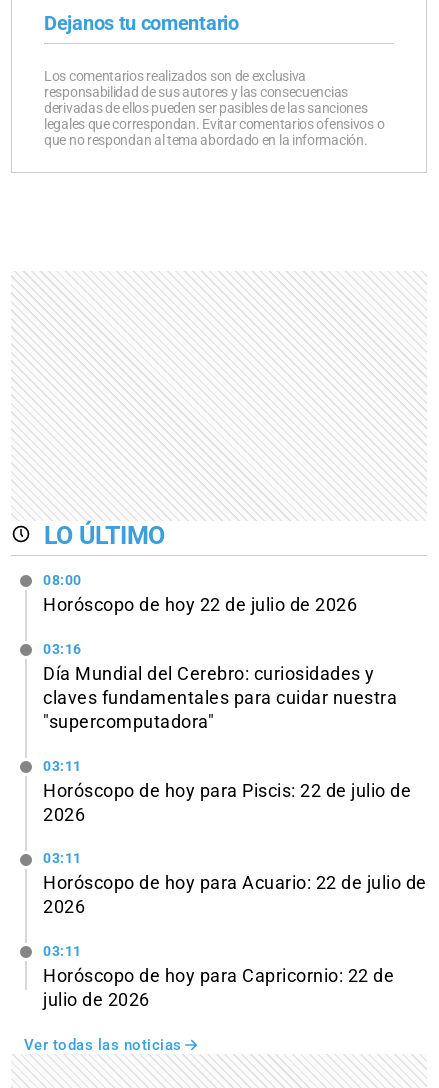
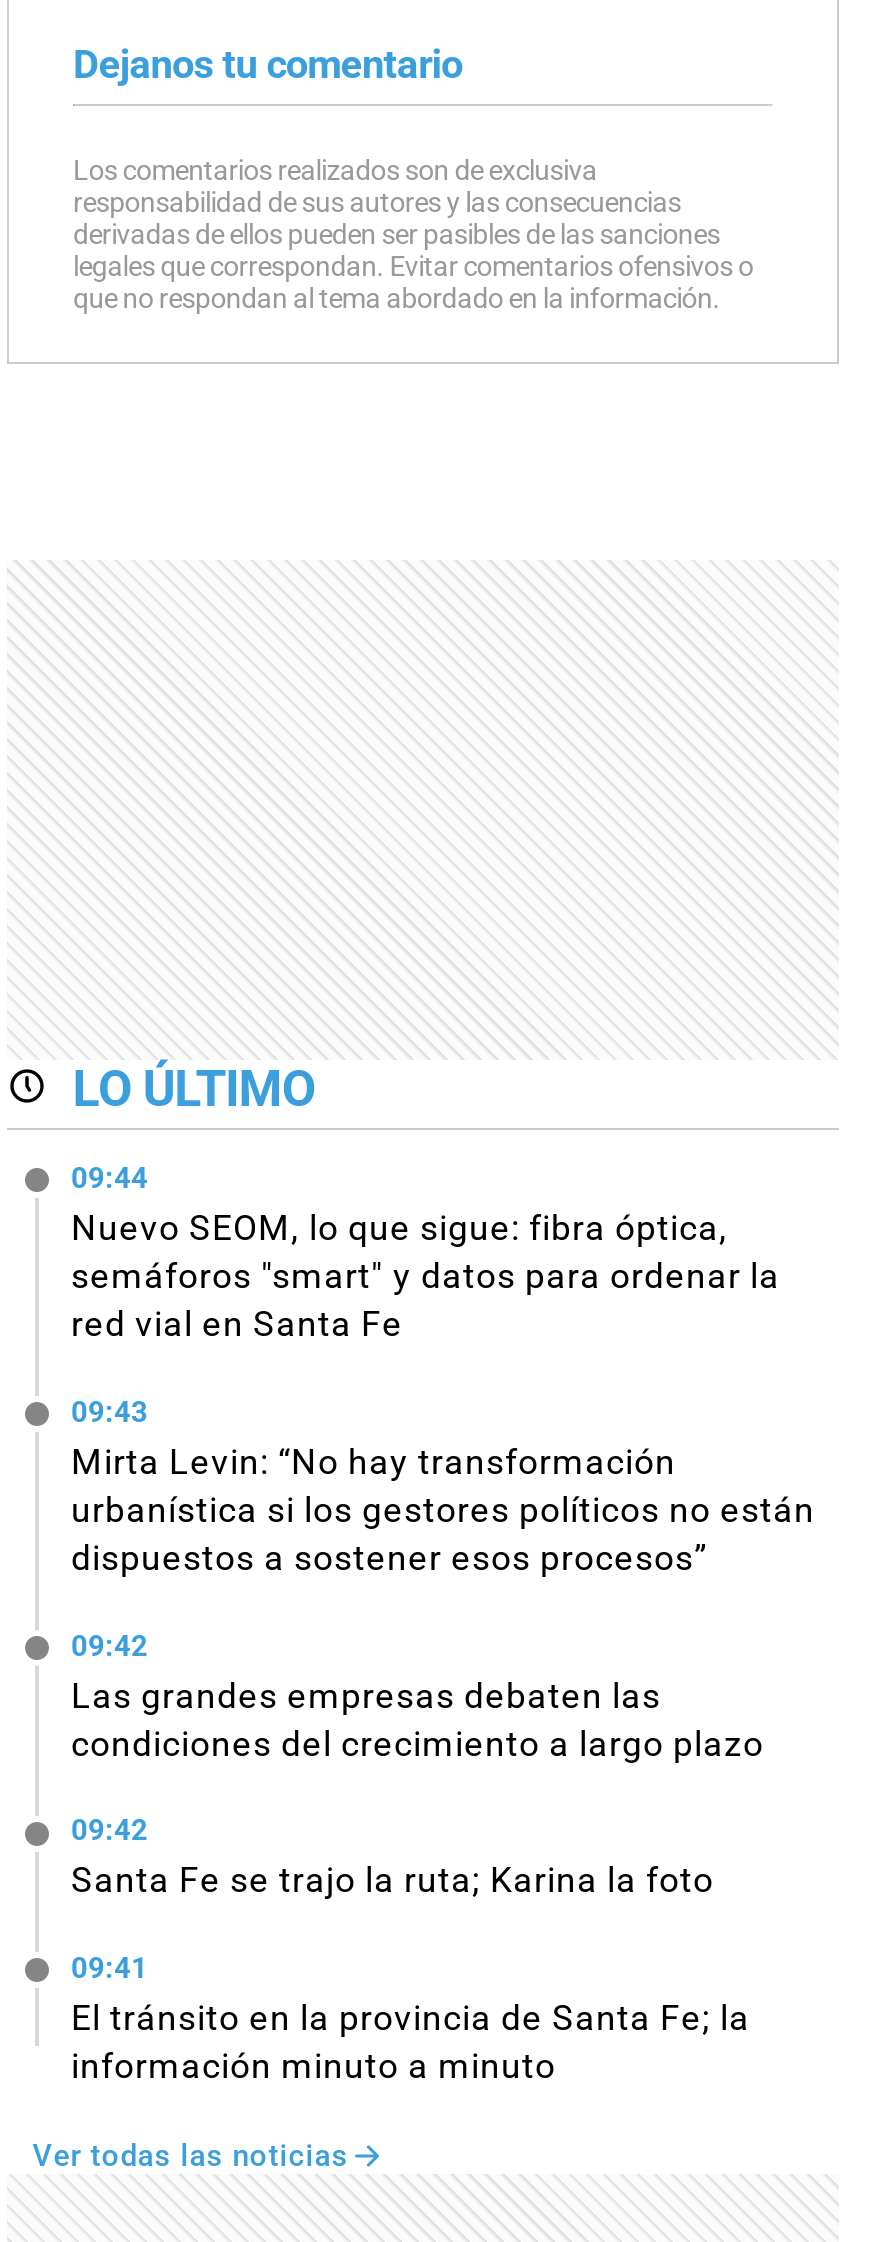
[43,572,357,615] 08:00 | Horóscopo de hoy 22 de julio de 2026 -> [71,1162,780,1344] 09:44 | Nuevo SEOM, lo que sigue: fibra óptica, | semáforos "smart" y datos para ordenar la | red vial en Santa Fe
[43,641,397,732] 03:16 | Día Mundial del Cerebro: curiosidades y | claves fundamentales para cuidar nuestra | "supercomputadora" -> [71,1396,815,1578] 09:43 | Mirta Levin: “No hay transformación | urbanística si los gestores políticos no están | dispuestos a sostener esos procesos”
[43,758,411,825] 03:11 | Horóscopo de hoy para Piscis: 22 de julio de | 2026 -> [71,1629,764,1763] 09:42 | Las grandes empresas debaten las | condiciones del crecimiento a largo plazo
[43,850,426,917] 03:11 | Horóscopo de hoy para Acuario: 22 de julio de | 2026 -> [71,1815,714,1901] 09:42 | Santa Fe se trajo la ruta; Karina la foto
[43,943,394,1010] 03:11 | Horóscopo de hoy para Capricornio: 22 de | julio de 2026 -> [71,1952,750,2086] 09:41 | El tránsito en la provincia de Santa Fe; la | información minuto a minuto

